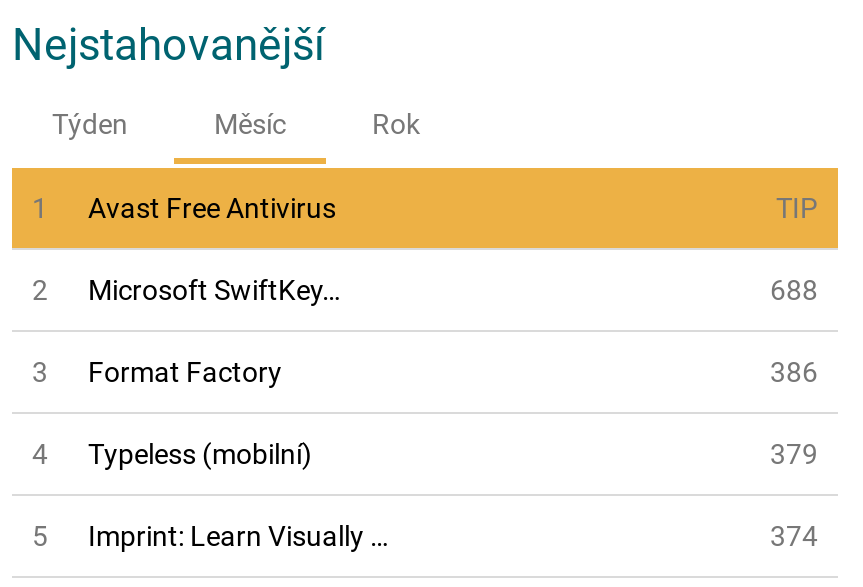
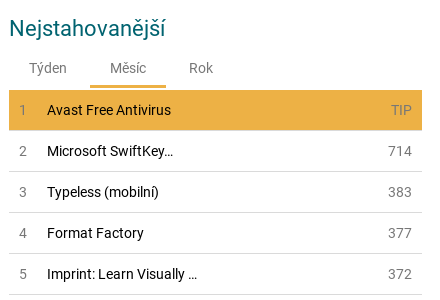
[770,274,818,306] 688 -> [388,143,412,159] 714
moved [32,356,282,470] -> [19,225,144,241]: 4 | Format Factory
[770,356,818,388] 386 -> none
moved [88,438,312,470] -> [47,184,159,200]: Typeless (mobilní)
[770,438,818,470] 379 -> [388,184,412,241] 383 | 377
[770,520,818,552] 374 -> [388,266,412,282] 372

